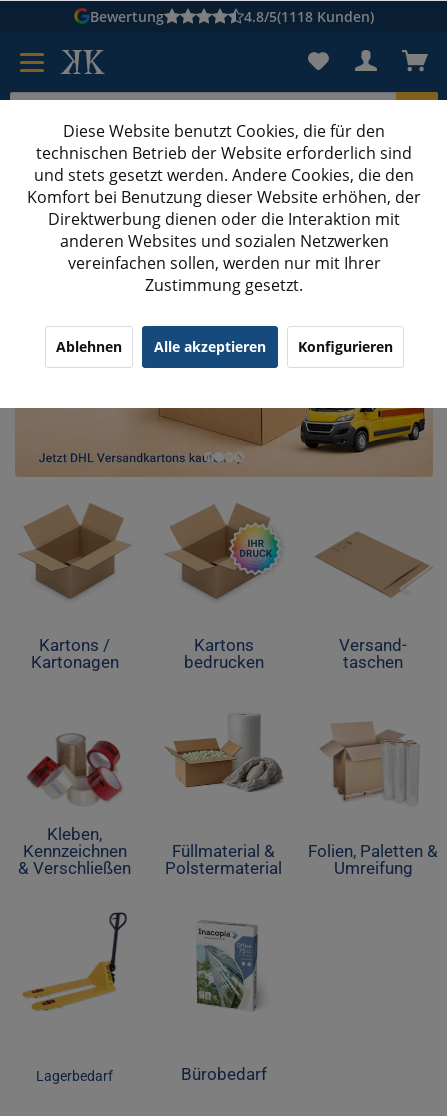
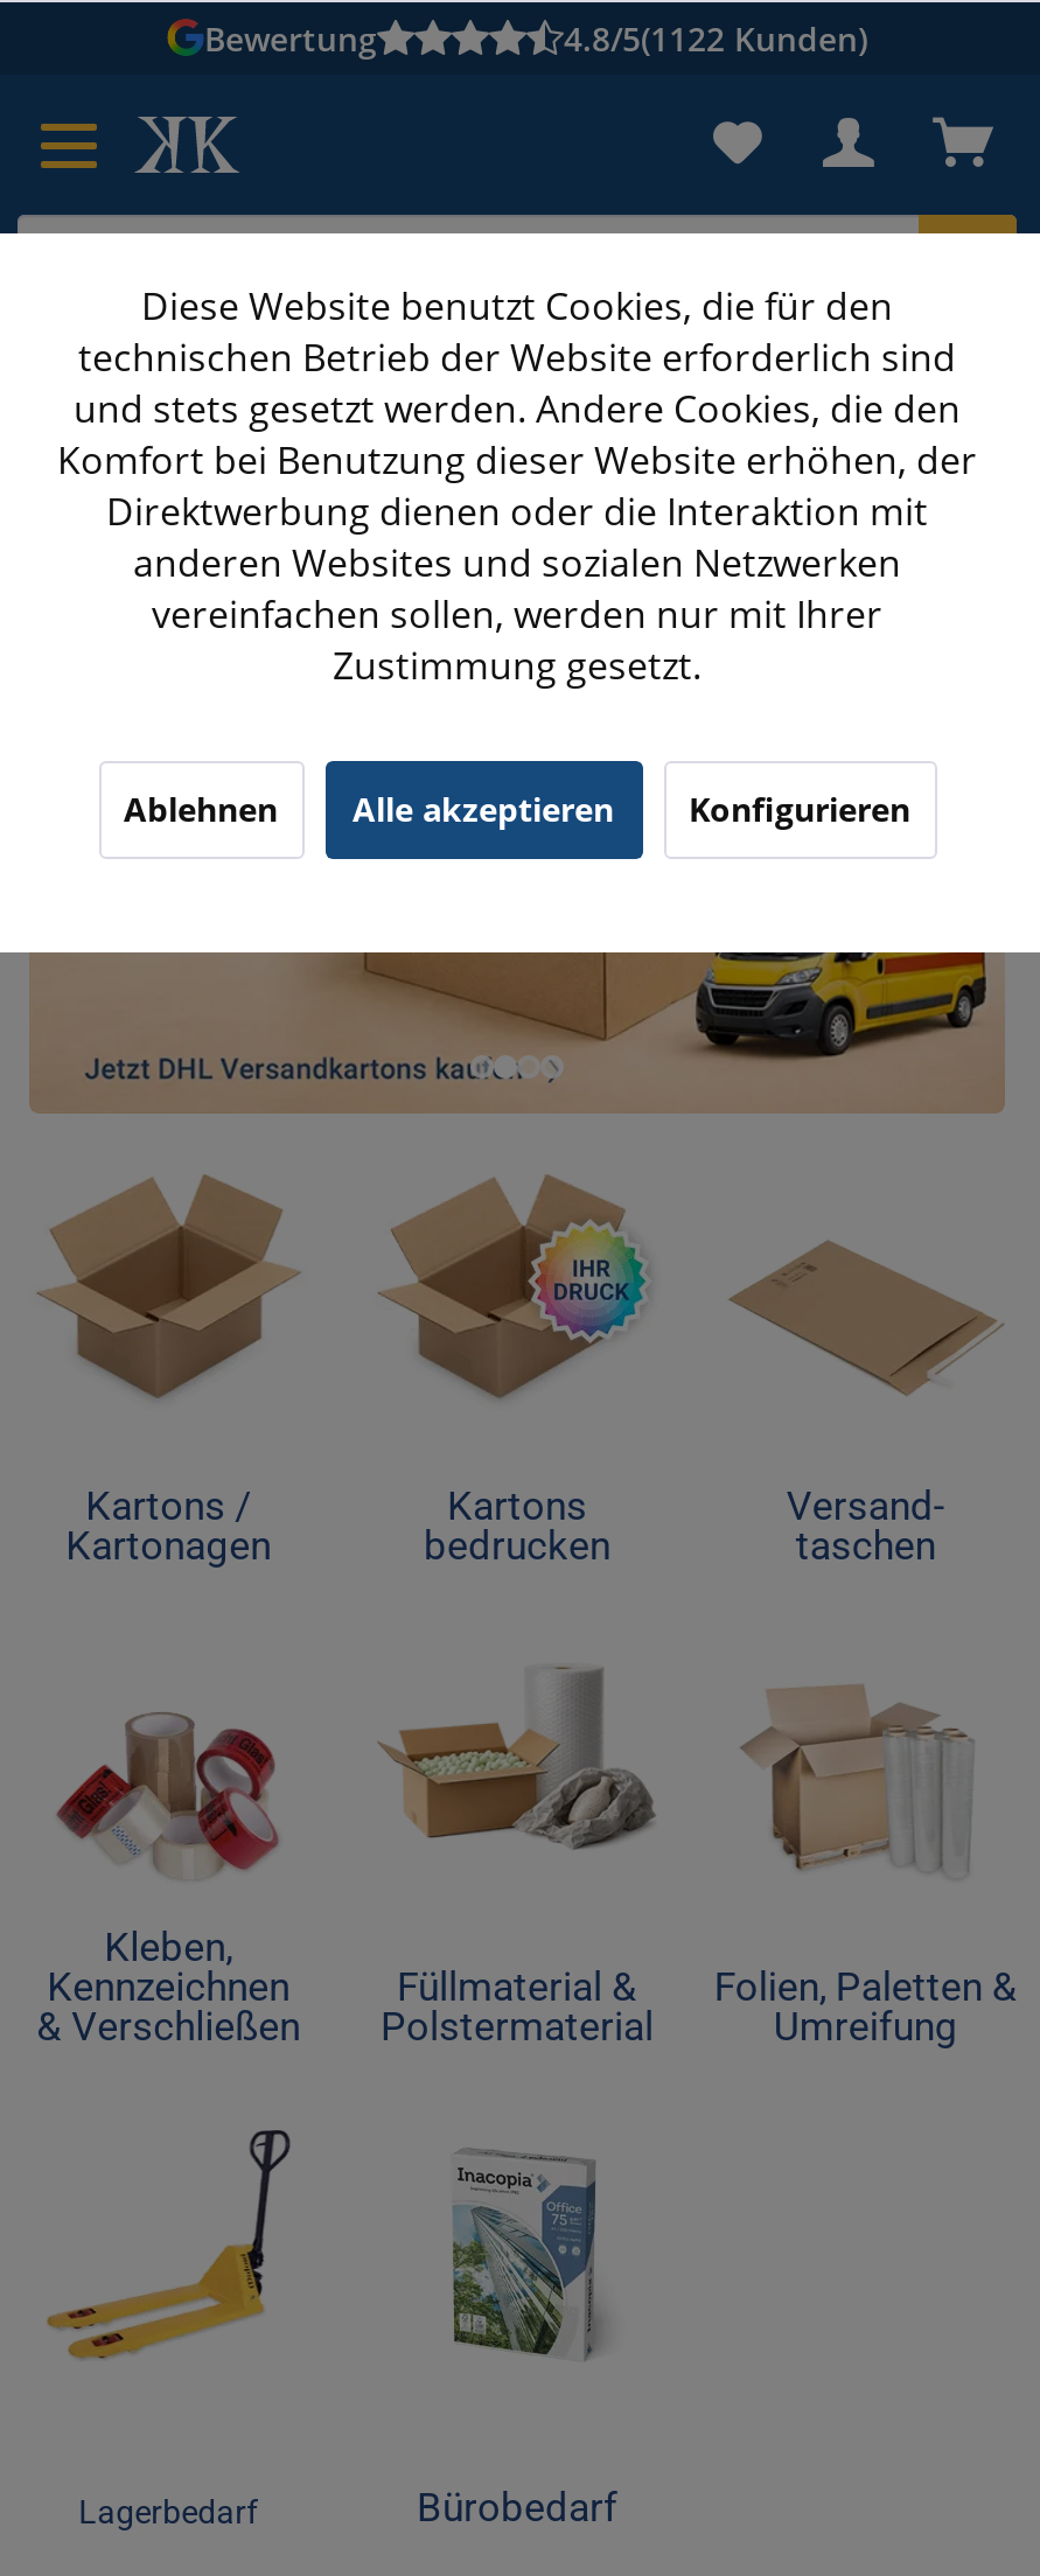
[244,6,374,25] 4.8/5(1118 Kunden) -> [564,15,867,60] 4.8/5(1122 Kunden)

